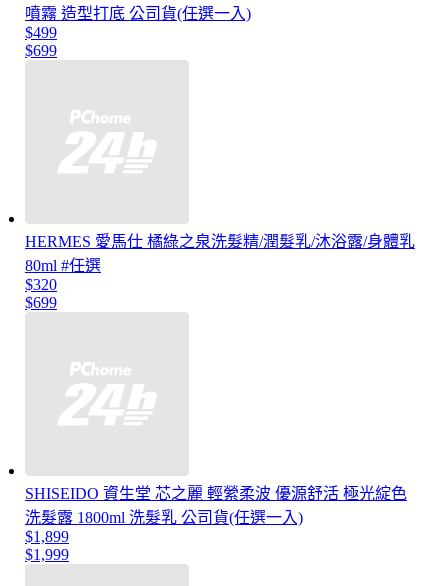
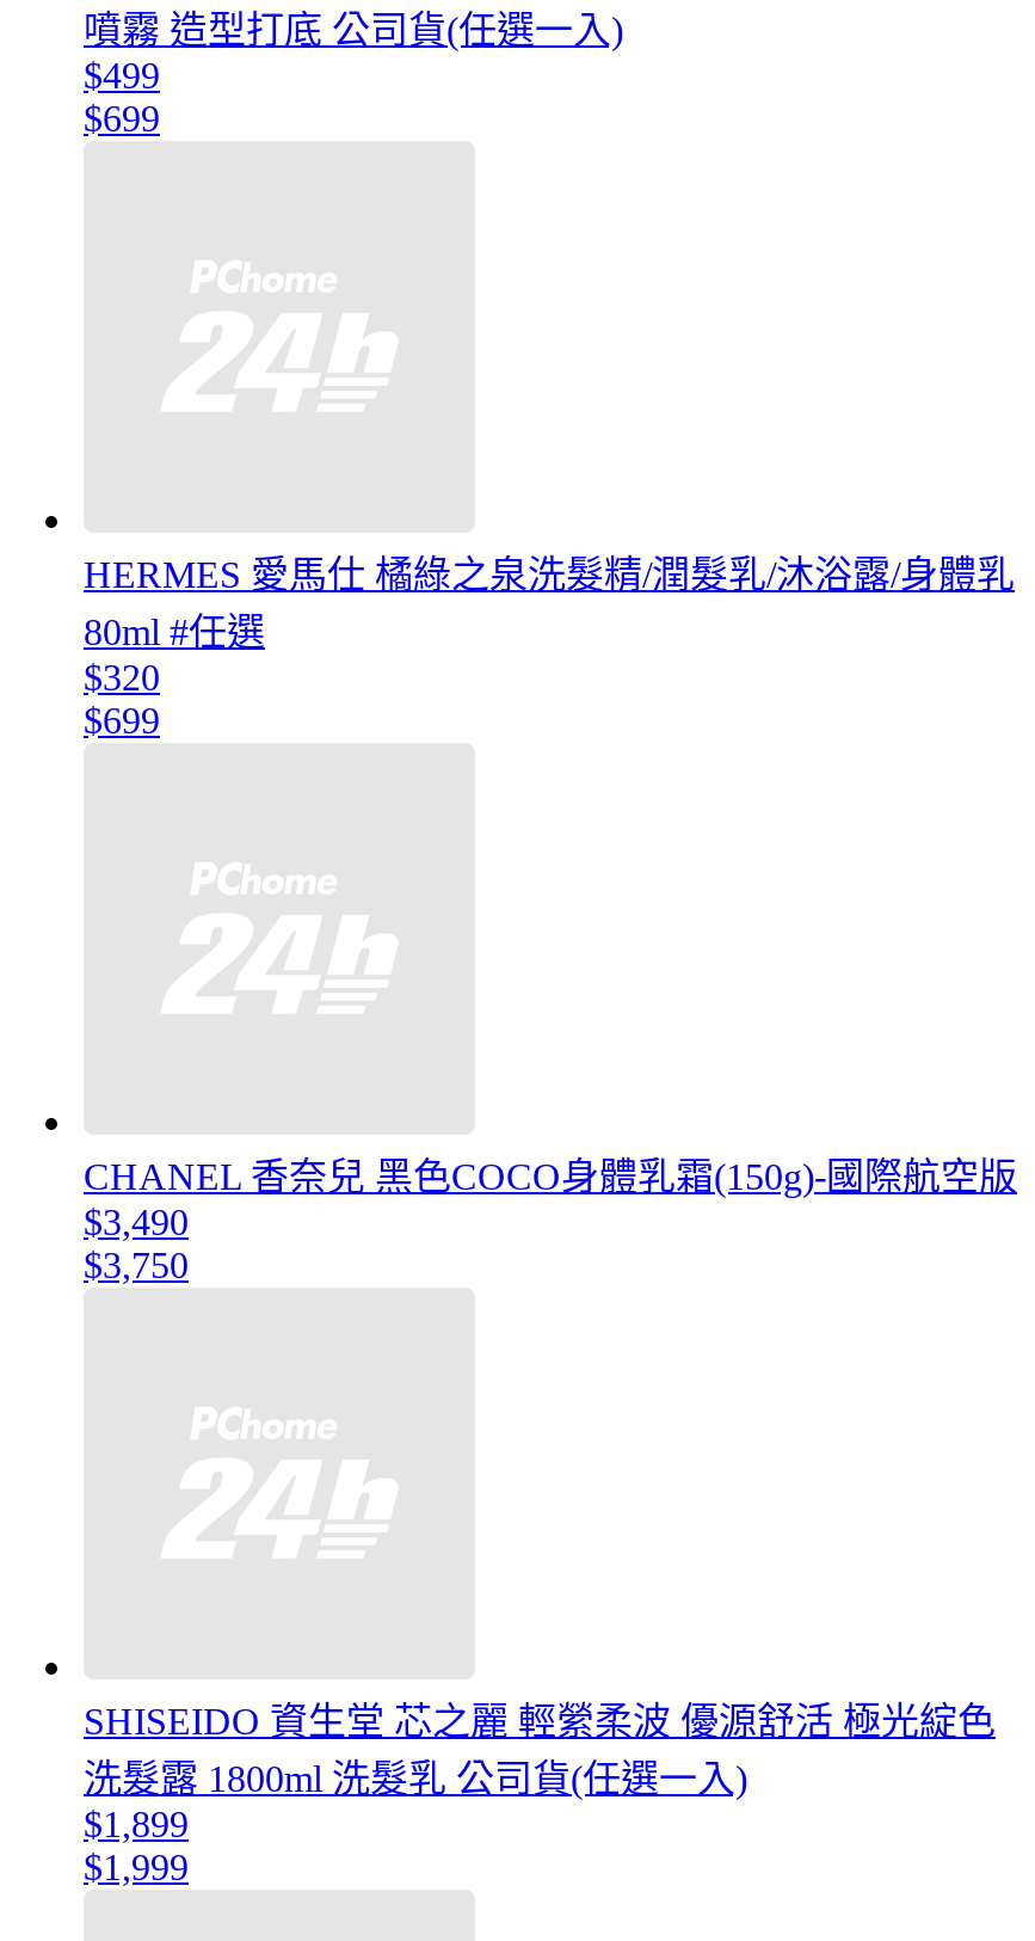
none -> [84,1157,1017,1286] CHANEL 香奈兒 黑色COCO身體乳霜(150g)-國際航空版 | $3,490 | $3,750

